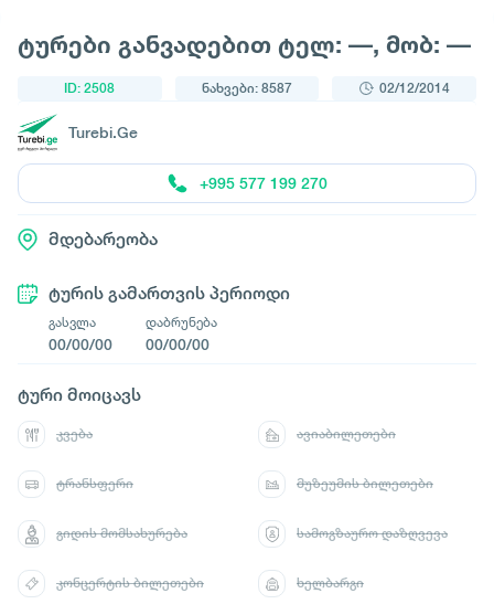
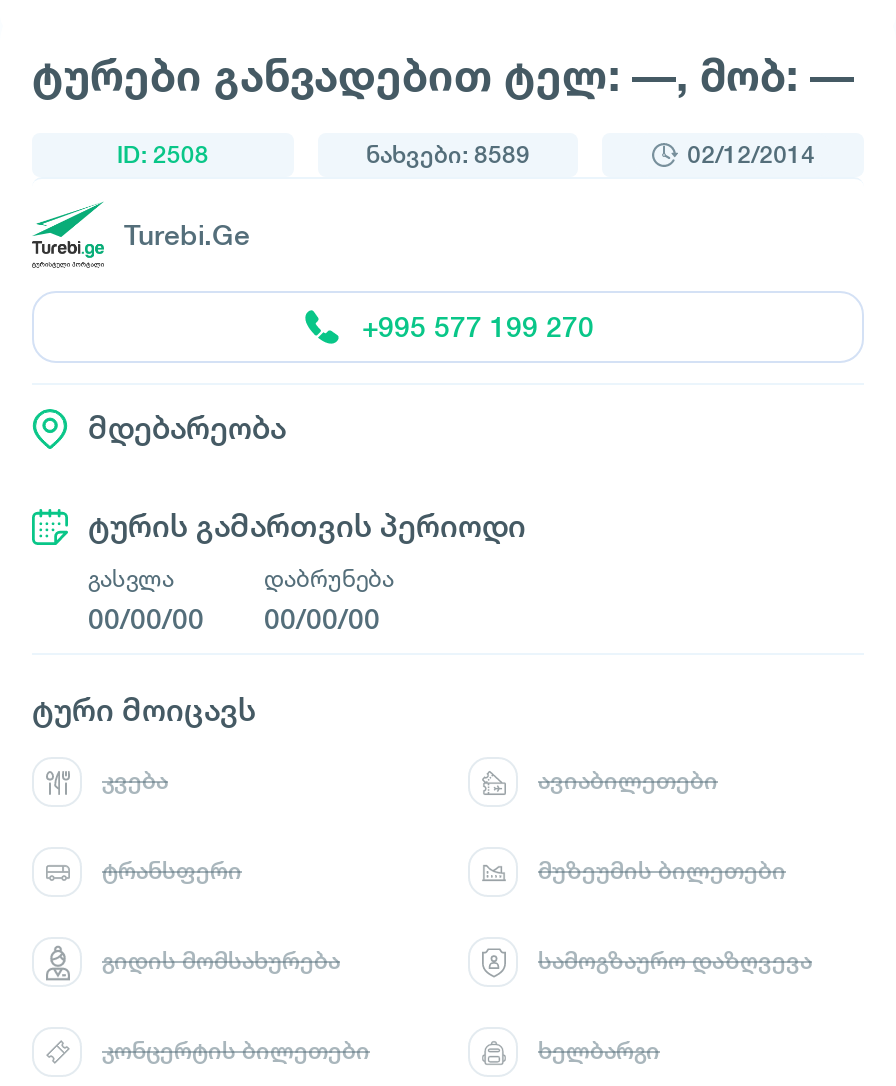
[202,81,292,96] ნახვები: 8587 -> [366,141,530,169] ნახვები: 8589

